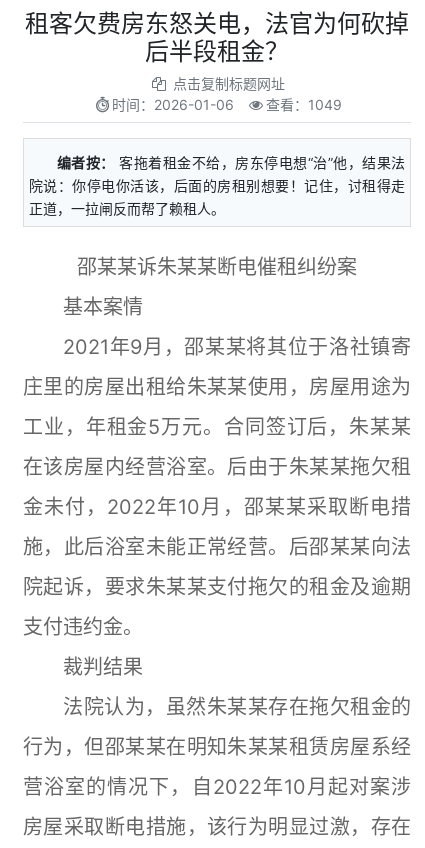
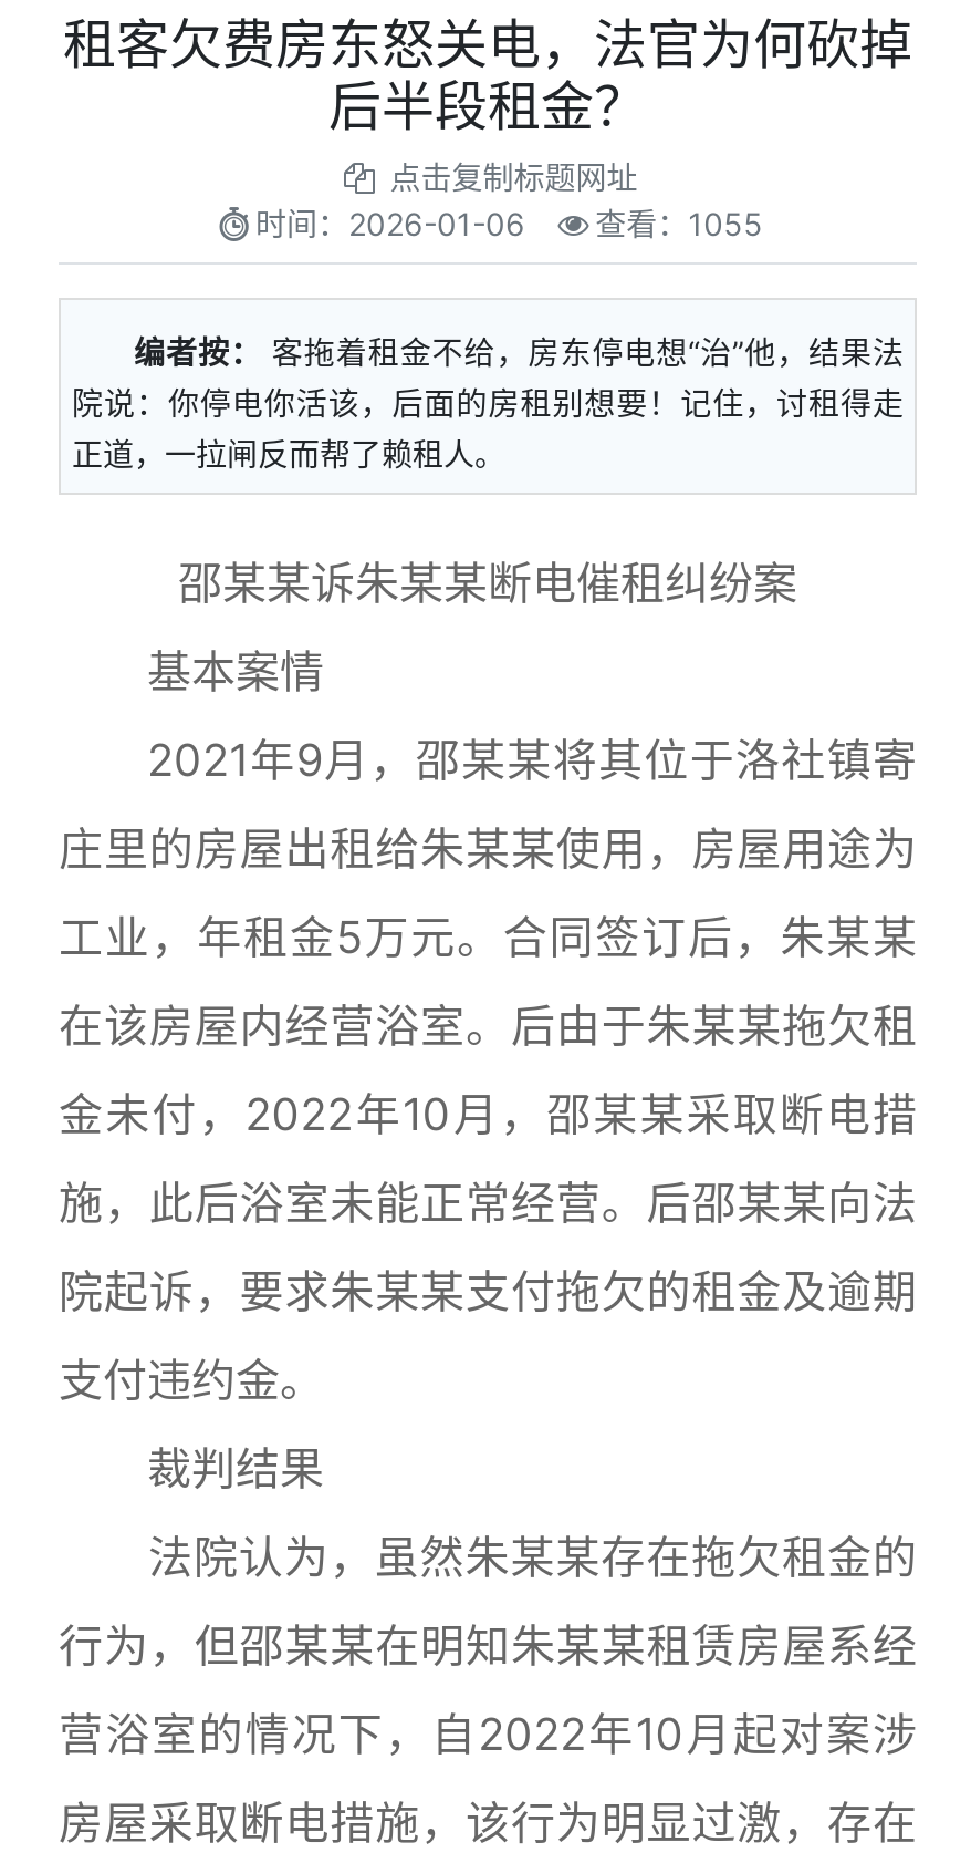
[112,96,342,113] 时间：2026-01-06 查看：1049 -> [255,205,763,242] 时间：2026-01-06 查看：1055

